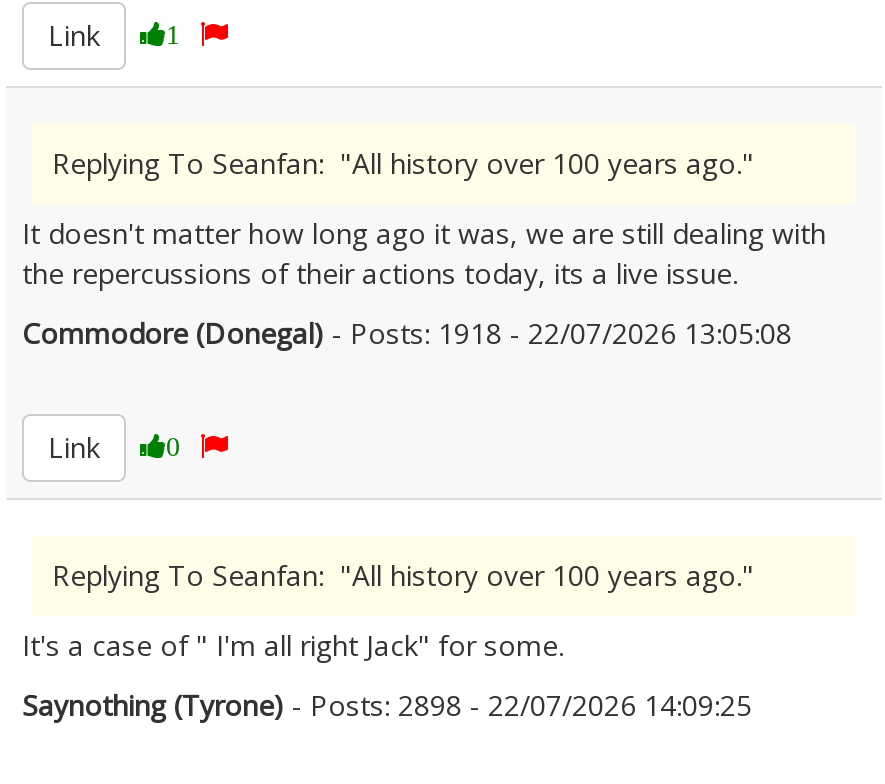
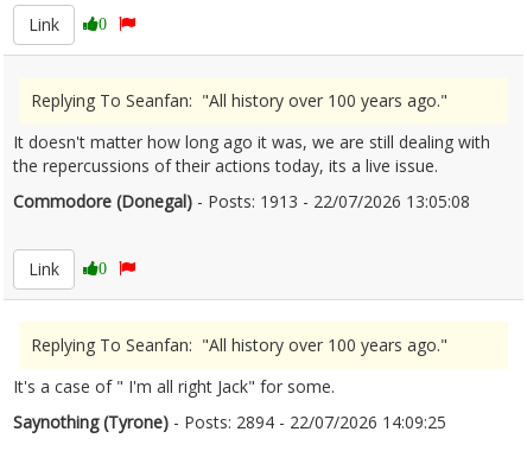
[166,20,180,48] 1 -> [99,15,107,32] 0
[22,314,792,352] Commodore (Donegal) - Posts: 1918 - 22/07/2026 13:05:08 -> [13,190,470,212] Commodore (Donegal) - Posts: 1913 - 22/07/2026 13:05:08
[22,686,752,724] Saynothing (Tyrone) - Posts: 2898 - 22/07/2026 14:09:25 -> [13,411,446,433] Saynothing (Tyrone) - Posts: 2894 - 22/07/2026 14:09:25

